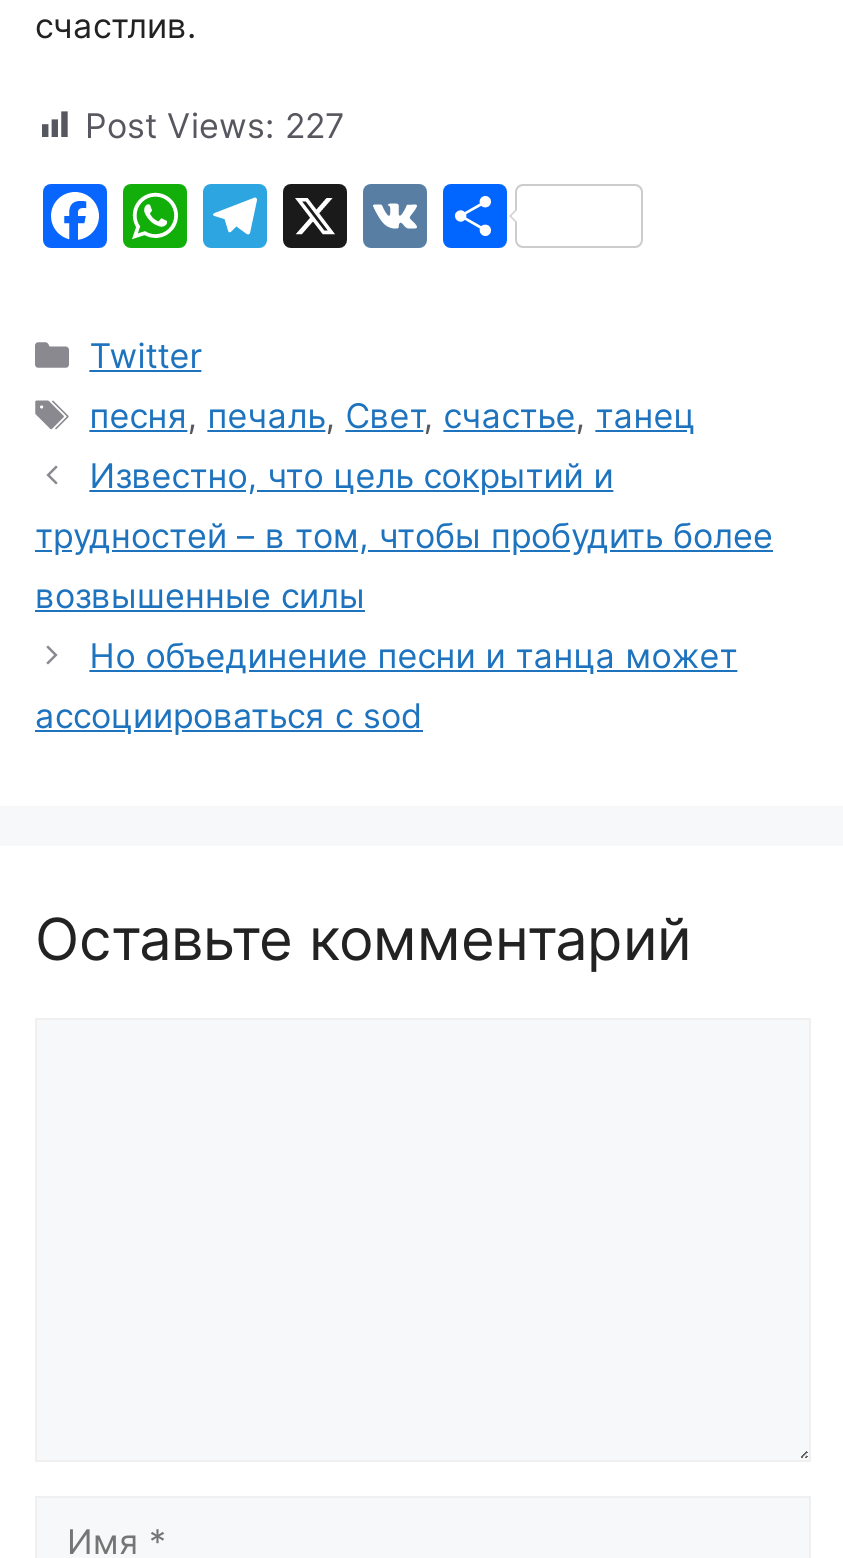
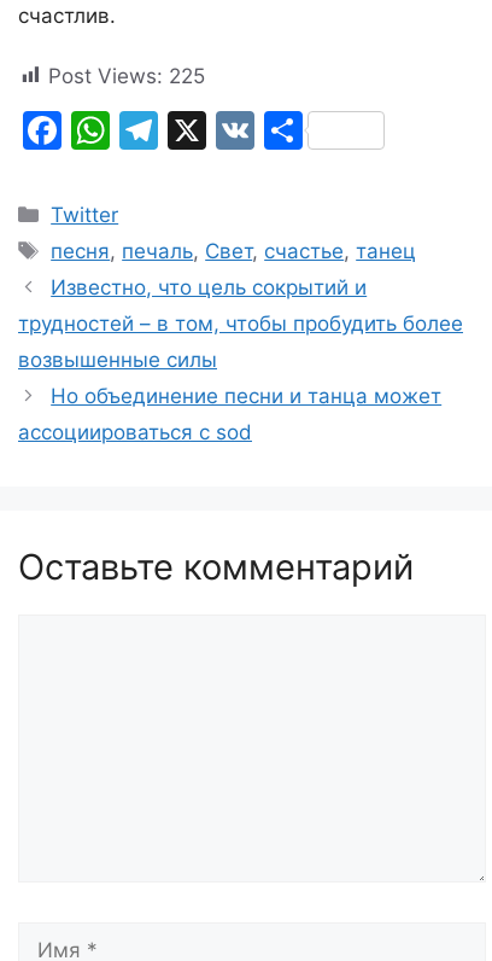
[85,106,345,146] Post Views: 227 -> [48,64,205,88] Post Views: 225

